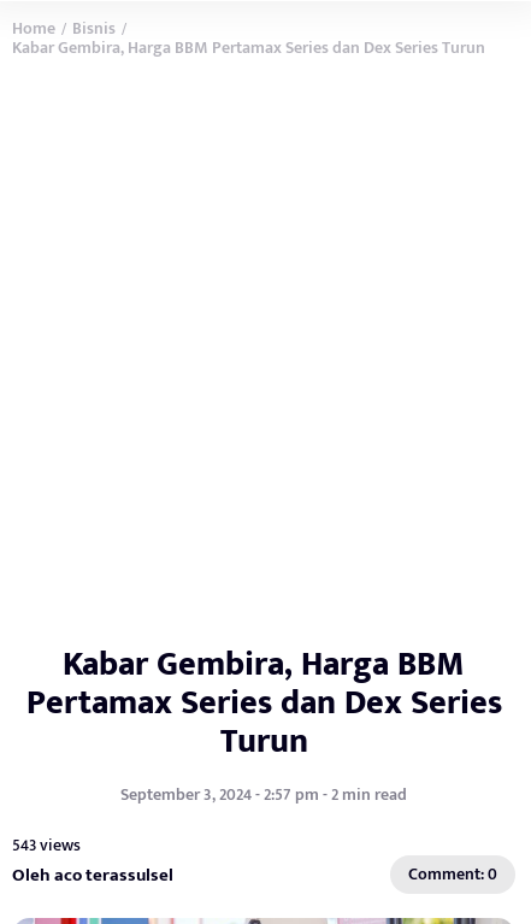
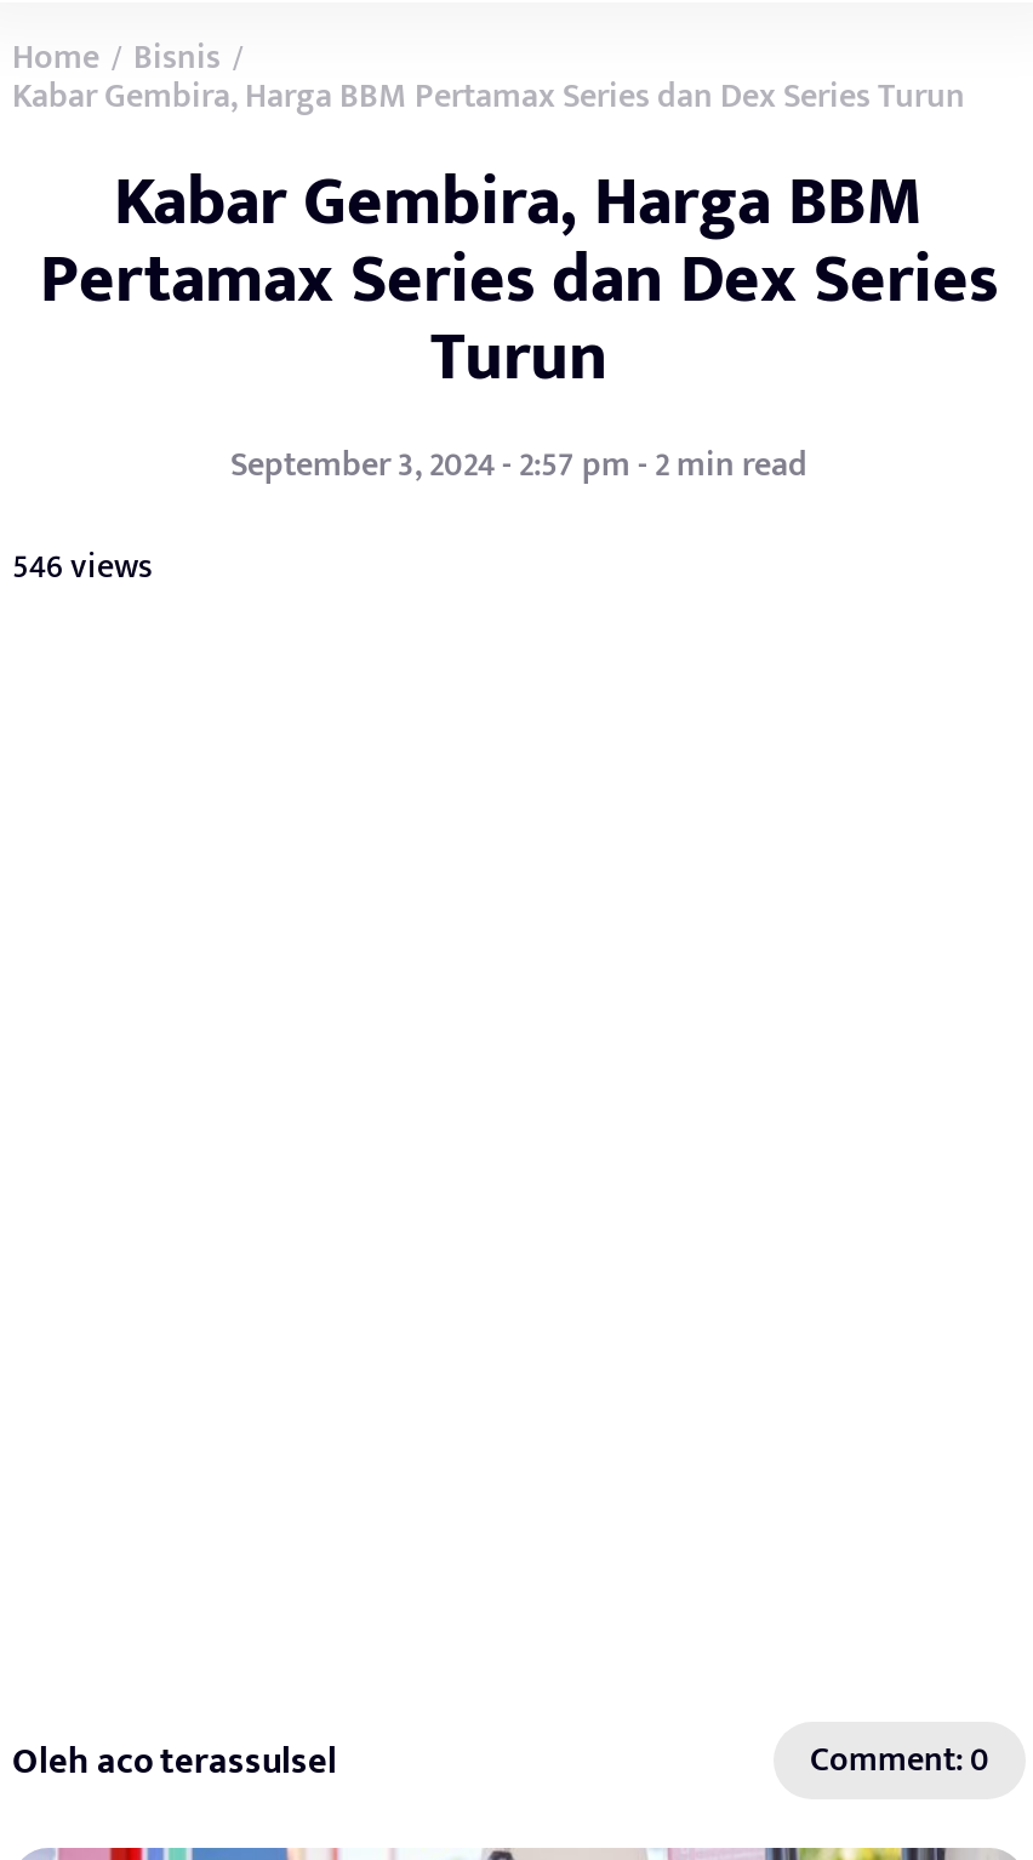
moved [26,636,501,808] -> [40,146,998,492]: Kabar Gembira, Harga BBM | Pertamax Series dan Dex Series | Turun | September 3, 2024 - 2:57 pm - 2 min read
[12,831,81,859] 543 views -> [12,538,153,594] 546 views

